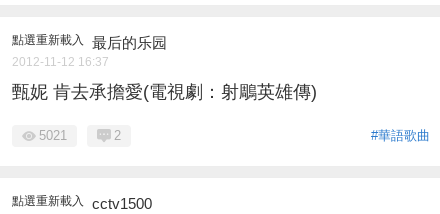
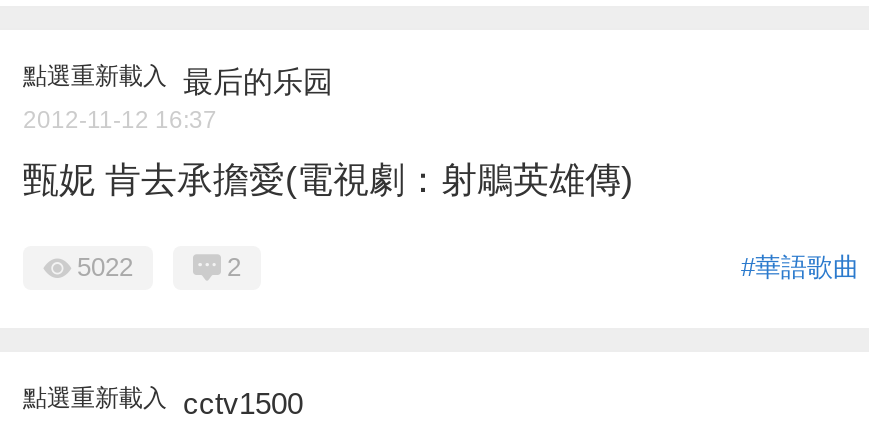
[39,128,67,143] 5021 -> [77,252,133,282] 5022

